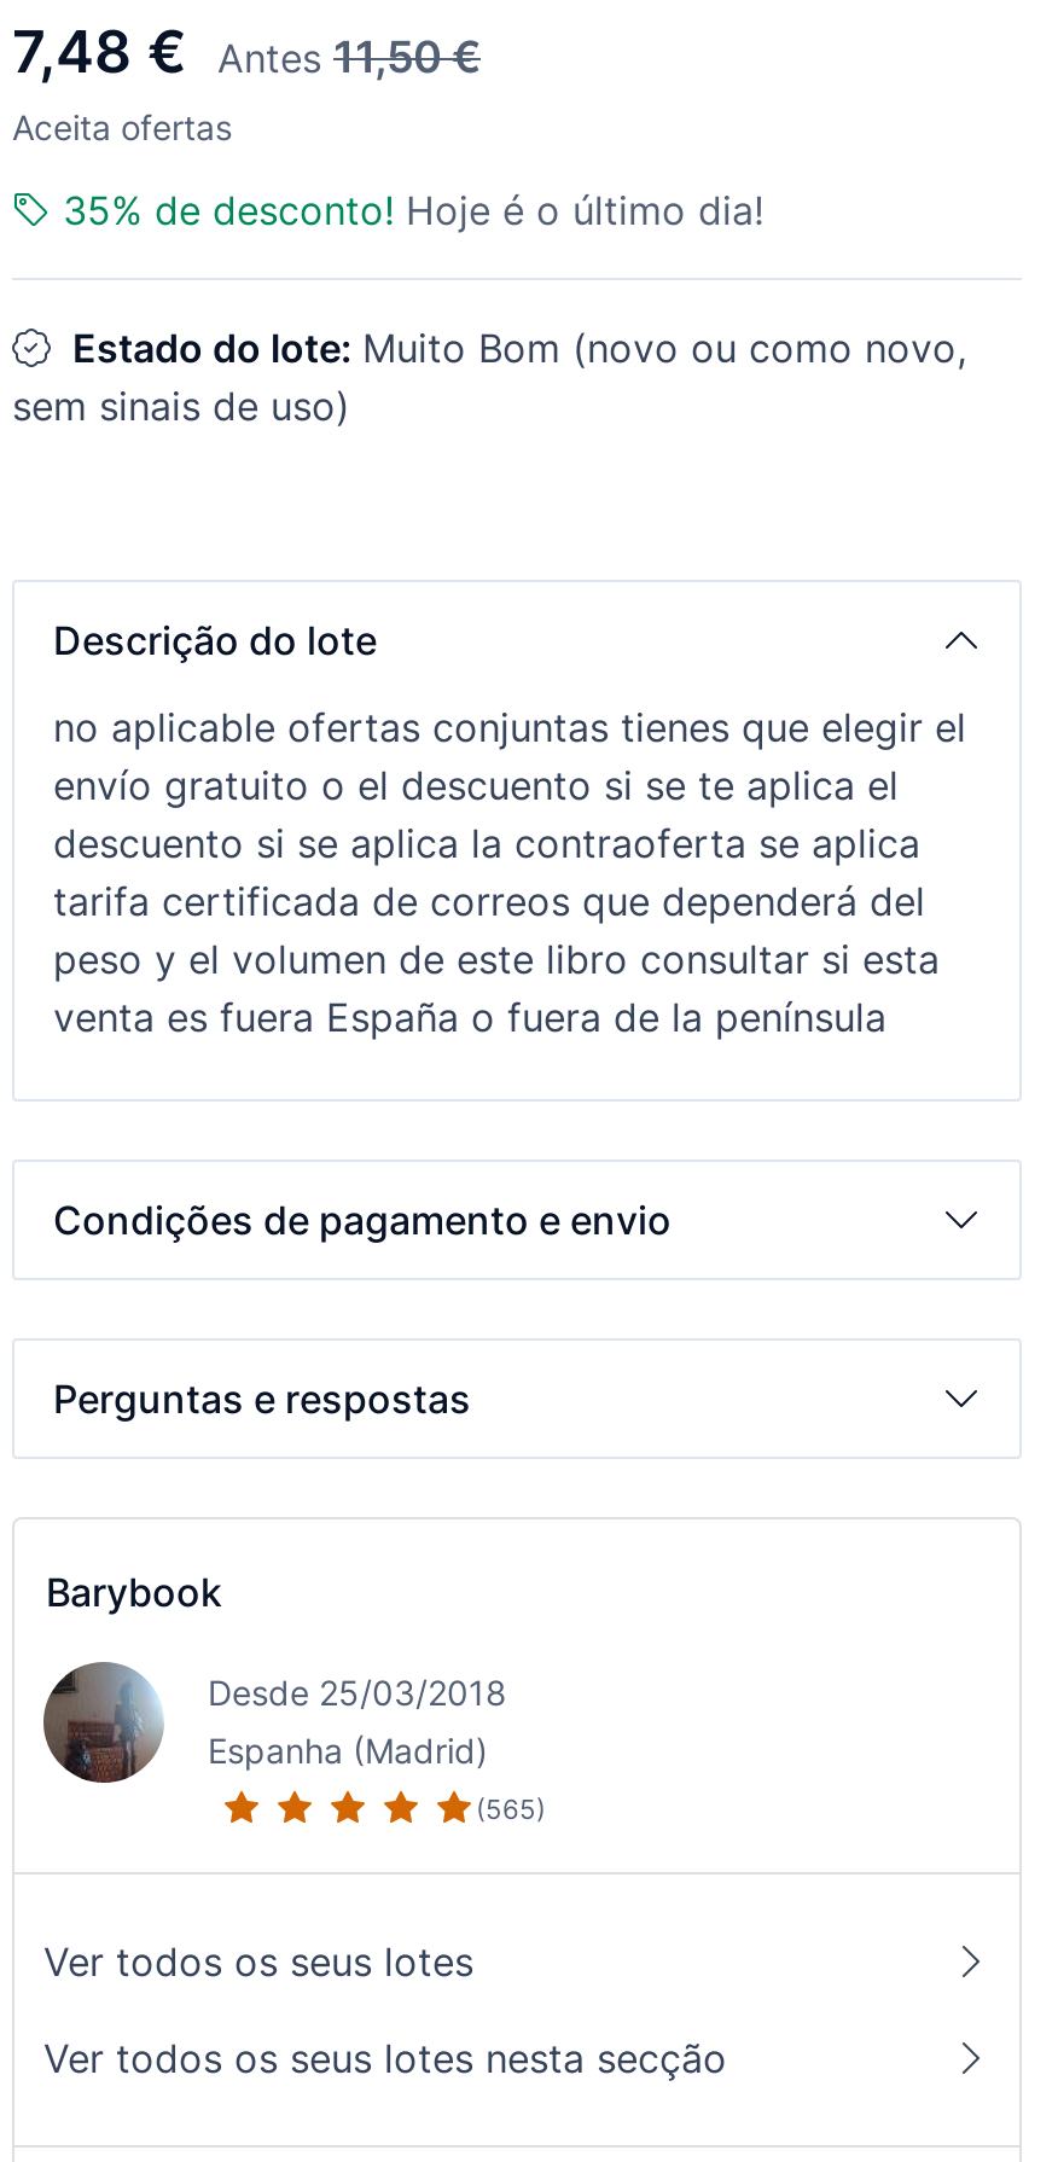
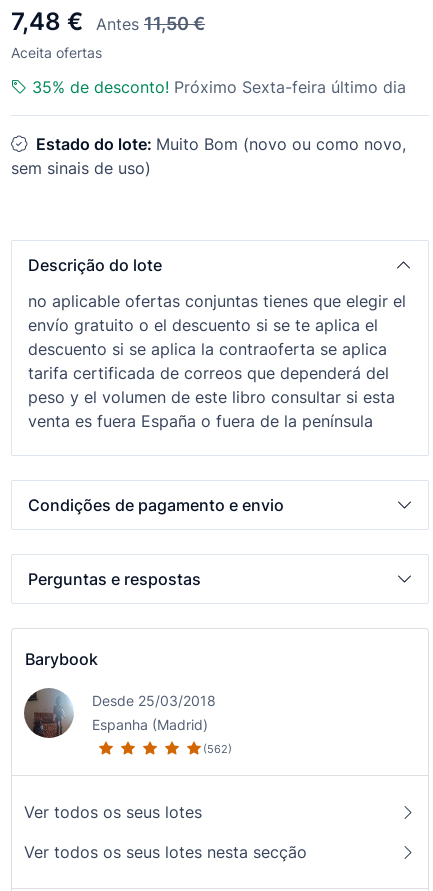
[63,187,763,235] 35% de desconto! Hoje é o último dia! -> [32,77,406,97] 35% de desconto! Próximo Sexta-feira último dia
[476,1792,546,1826] (565) -> [203,742,232,756] (562)

